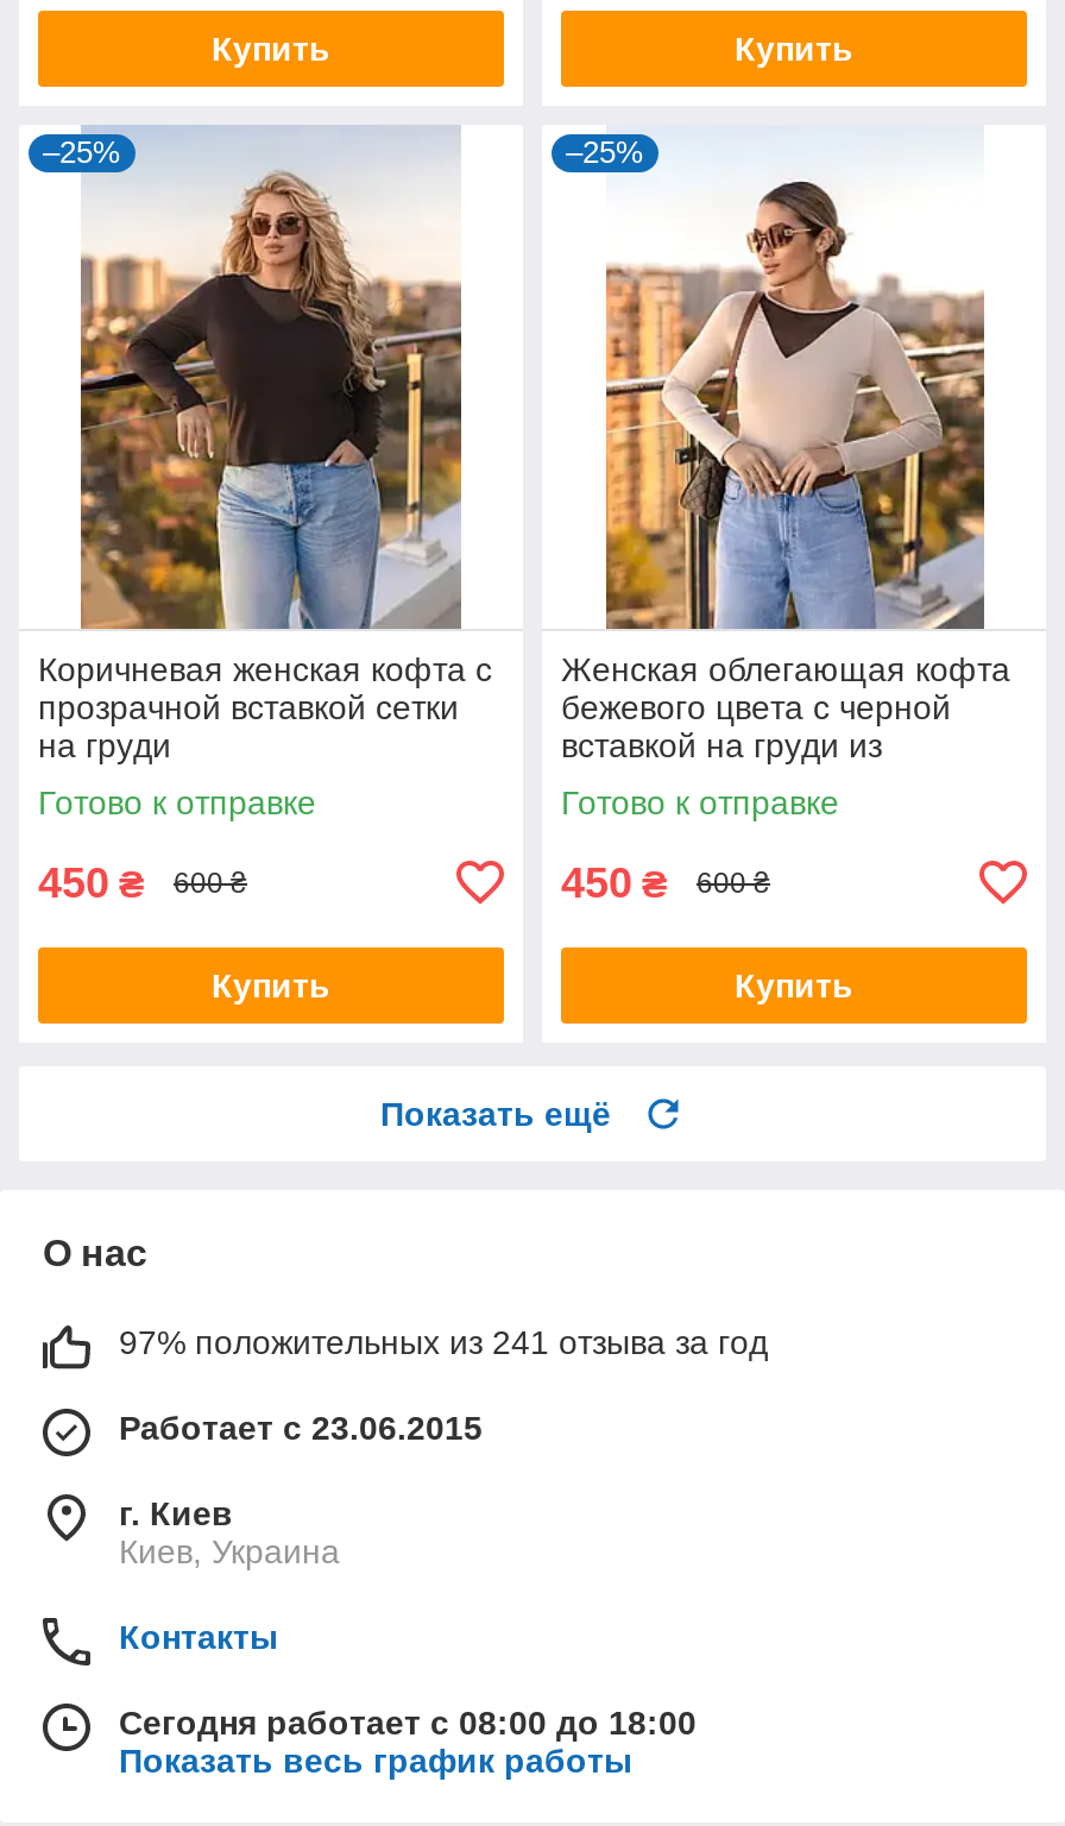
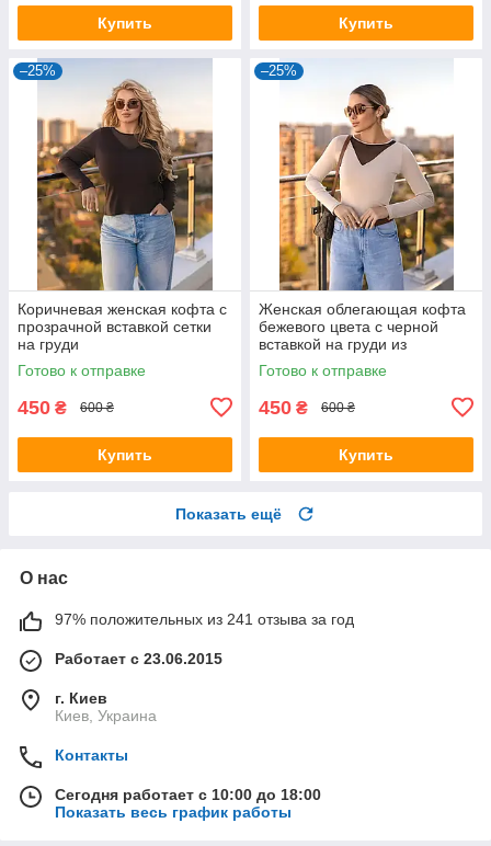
[119,1703,697,1741] Сегодня работает с 08:00 до 18:00 -> [55,786,321,803] Сегодня работает с 10:00 до 18:00

